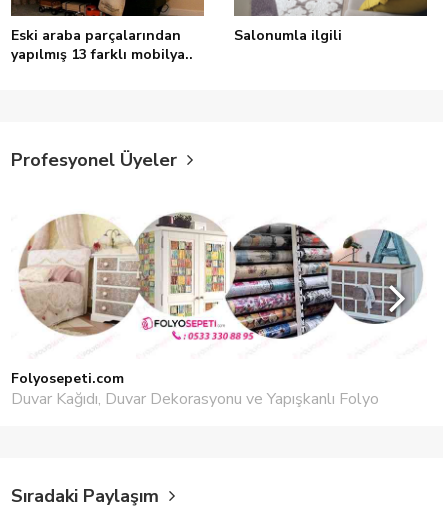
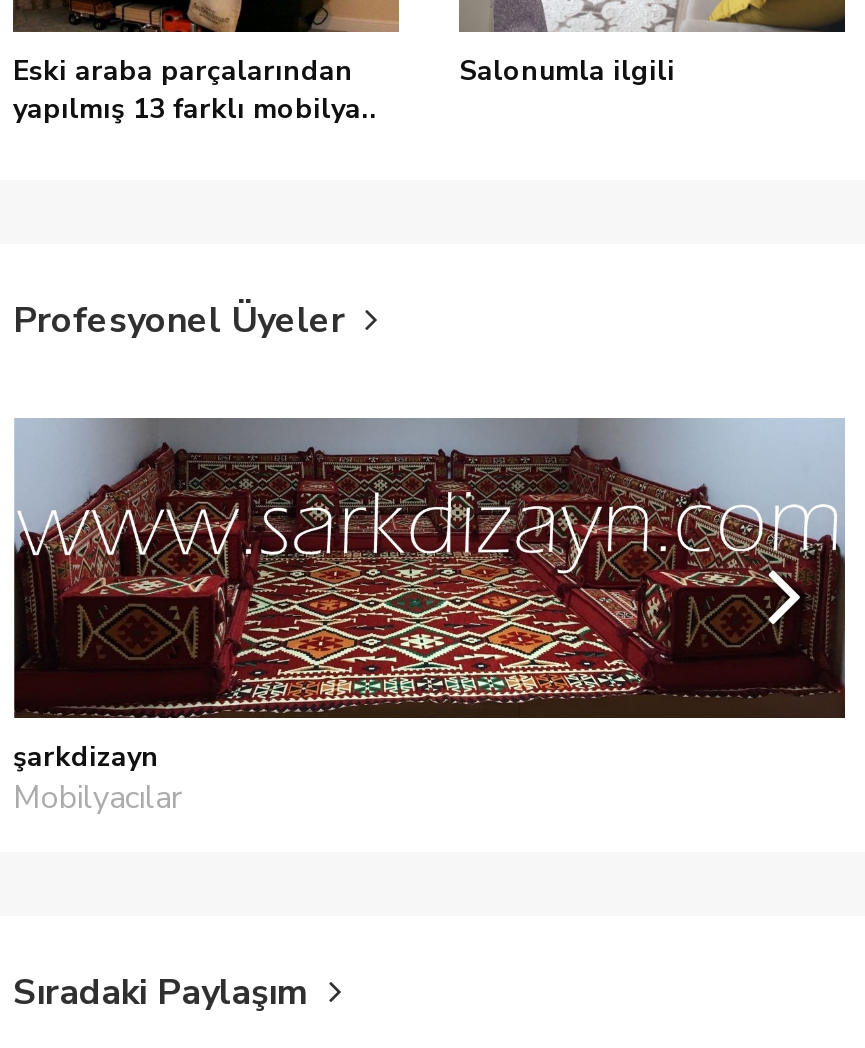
[11,209,427,410] [image] | Folyosepeti.com | Duvar Kağıdı, Duvar Dekorasyonu ve Yapışkanlı Folyo -> [11,416,847,820] [image] | şarkdizayn | Mobilyacılar

